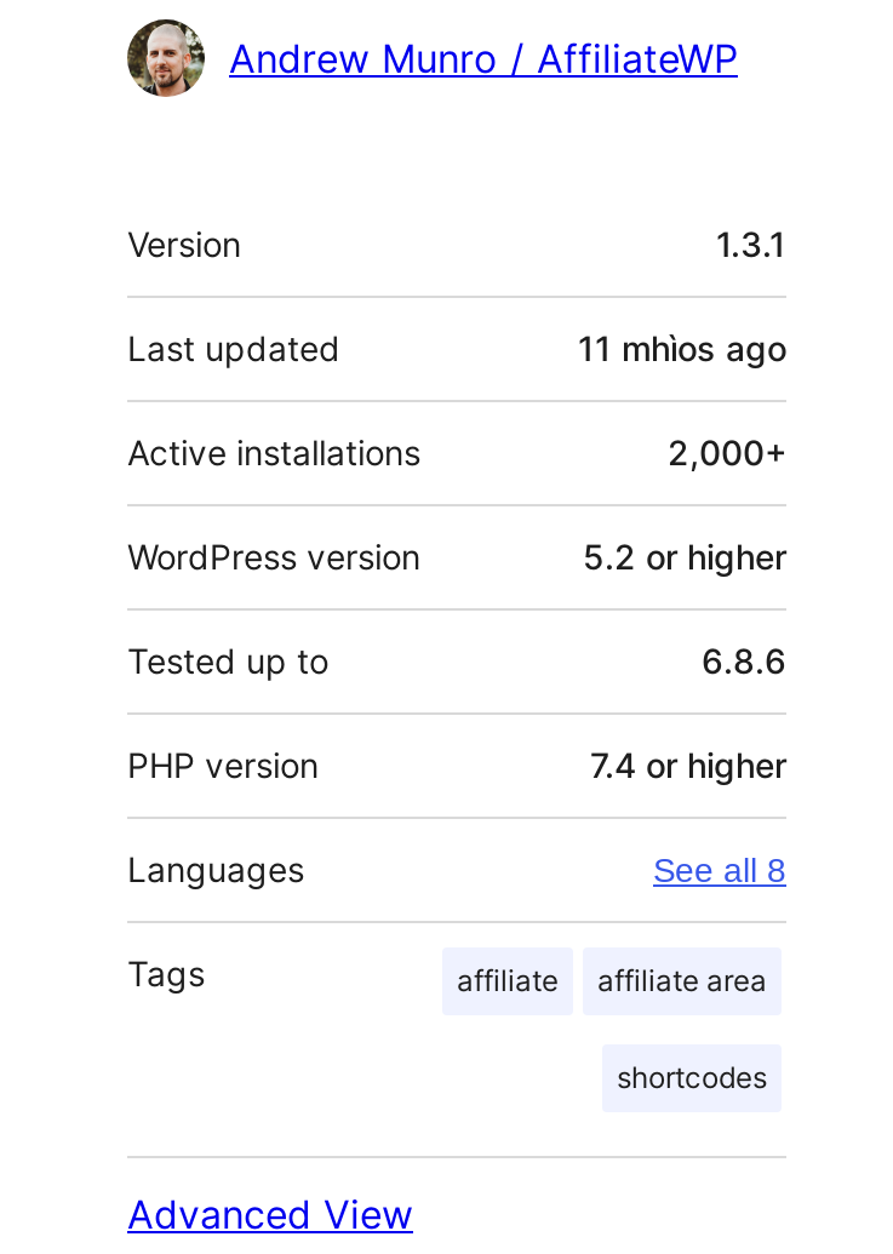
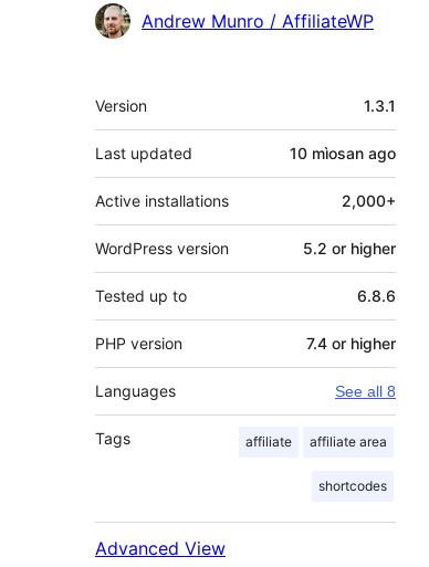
[578,327,786,368] 11 mhìos ago -> [290,144,396,162] 10 mìosan ago

